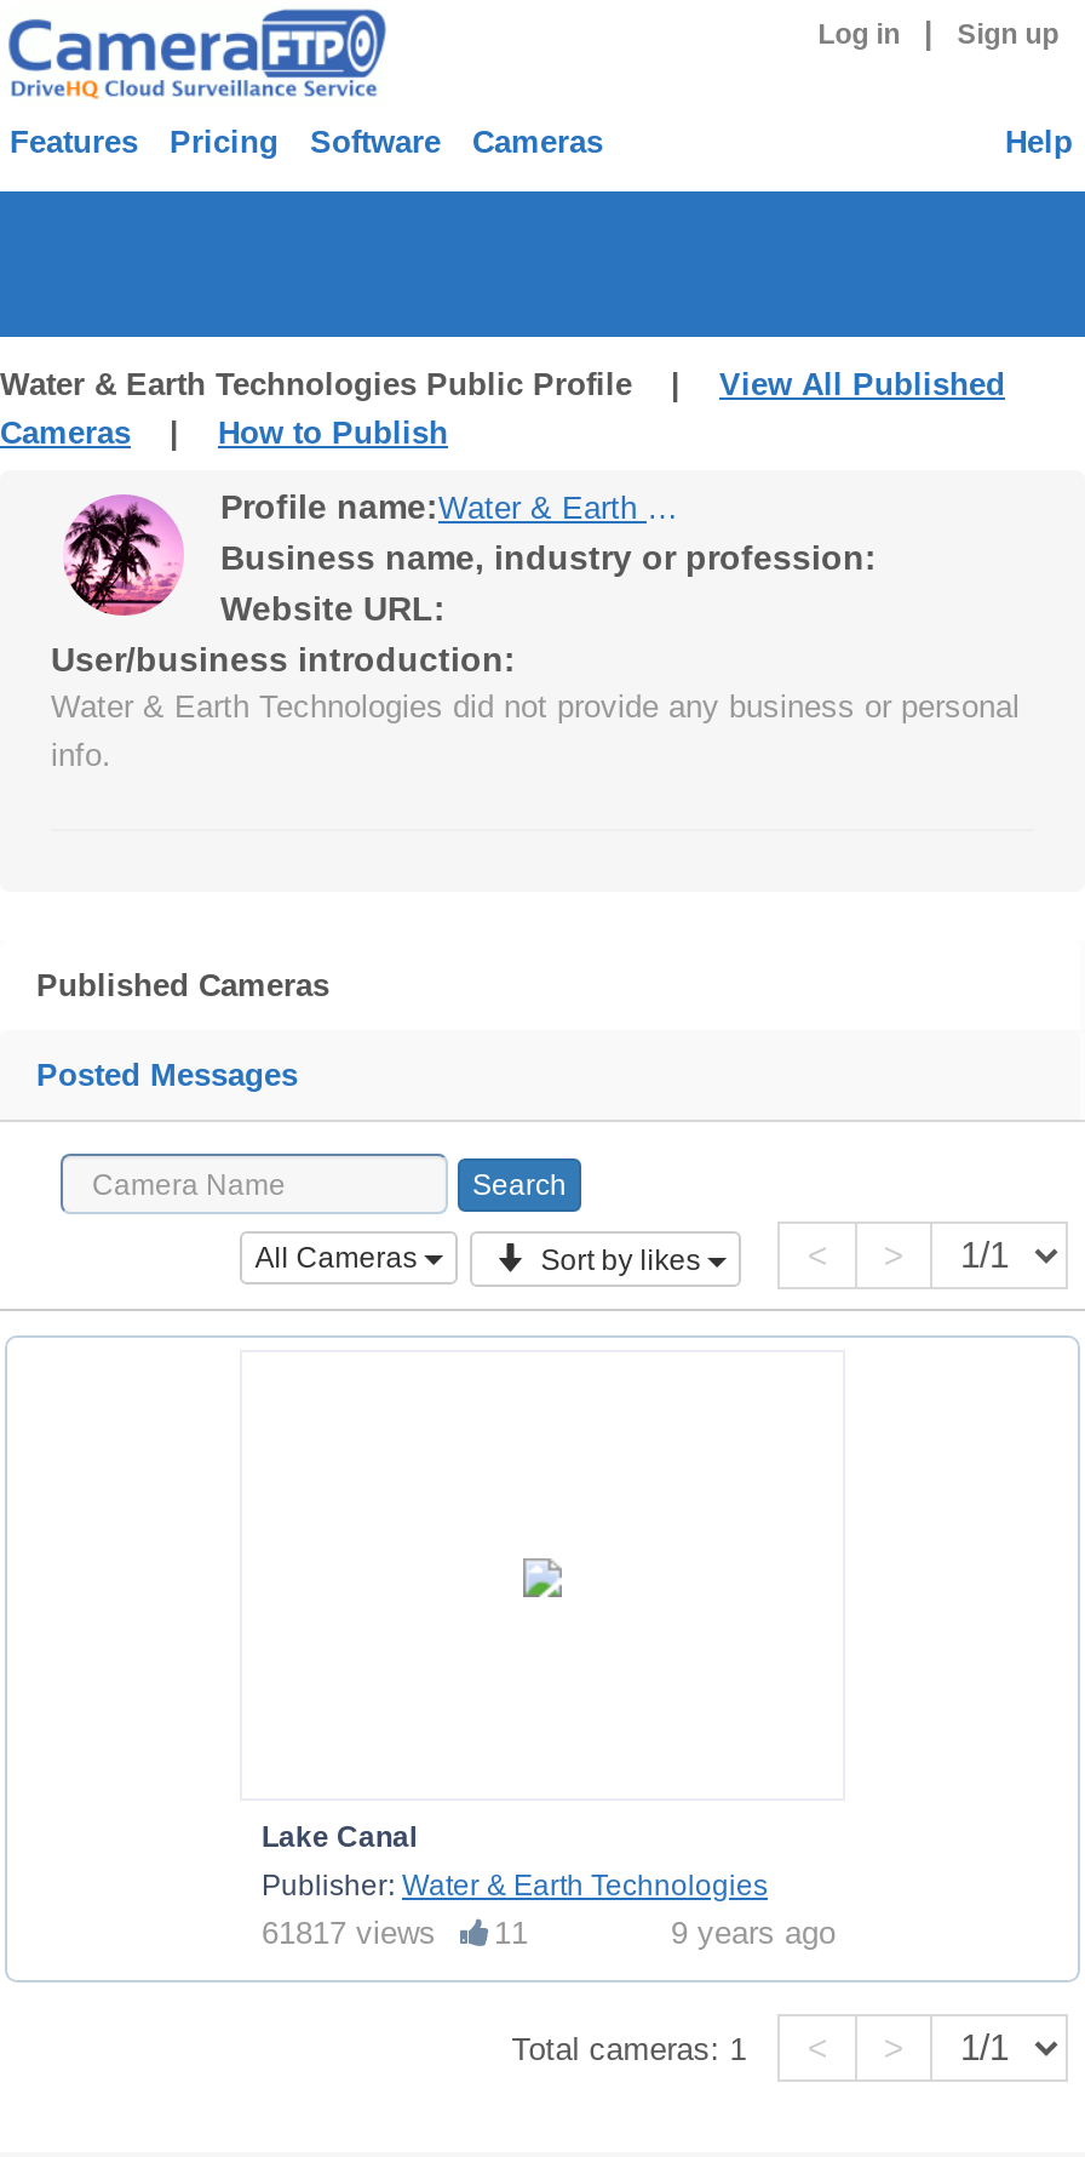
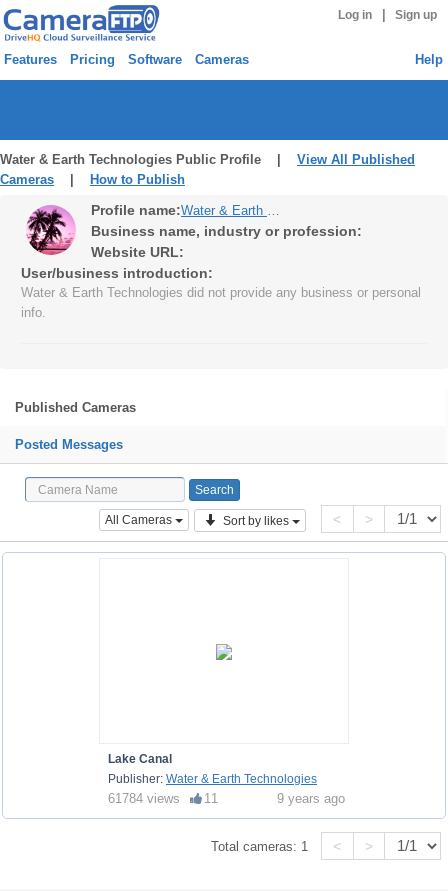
[262,1915,528,1951] 61817 views 11 -> [108,791,218,806] 61784 views 11

